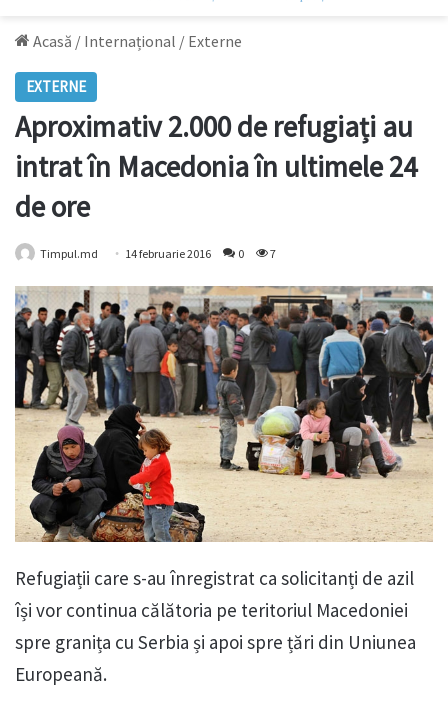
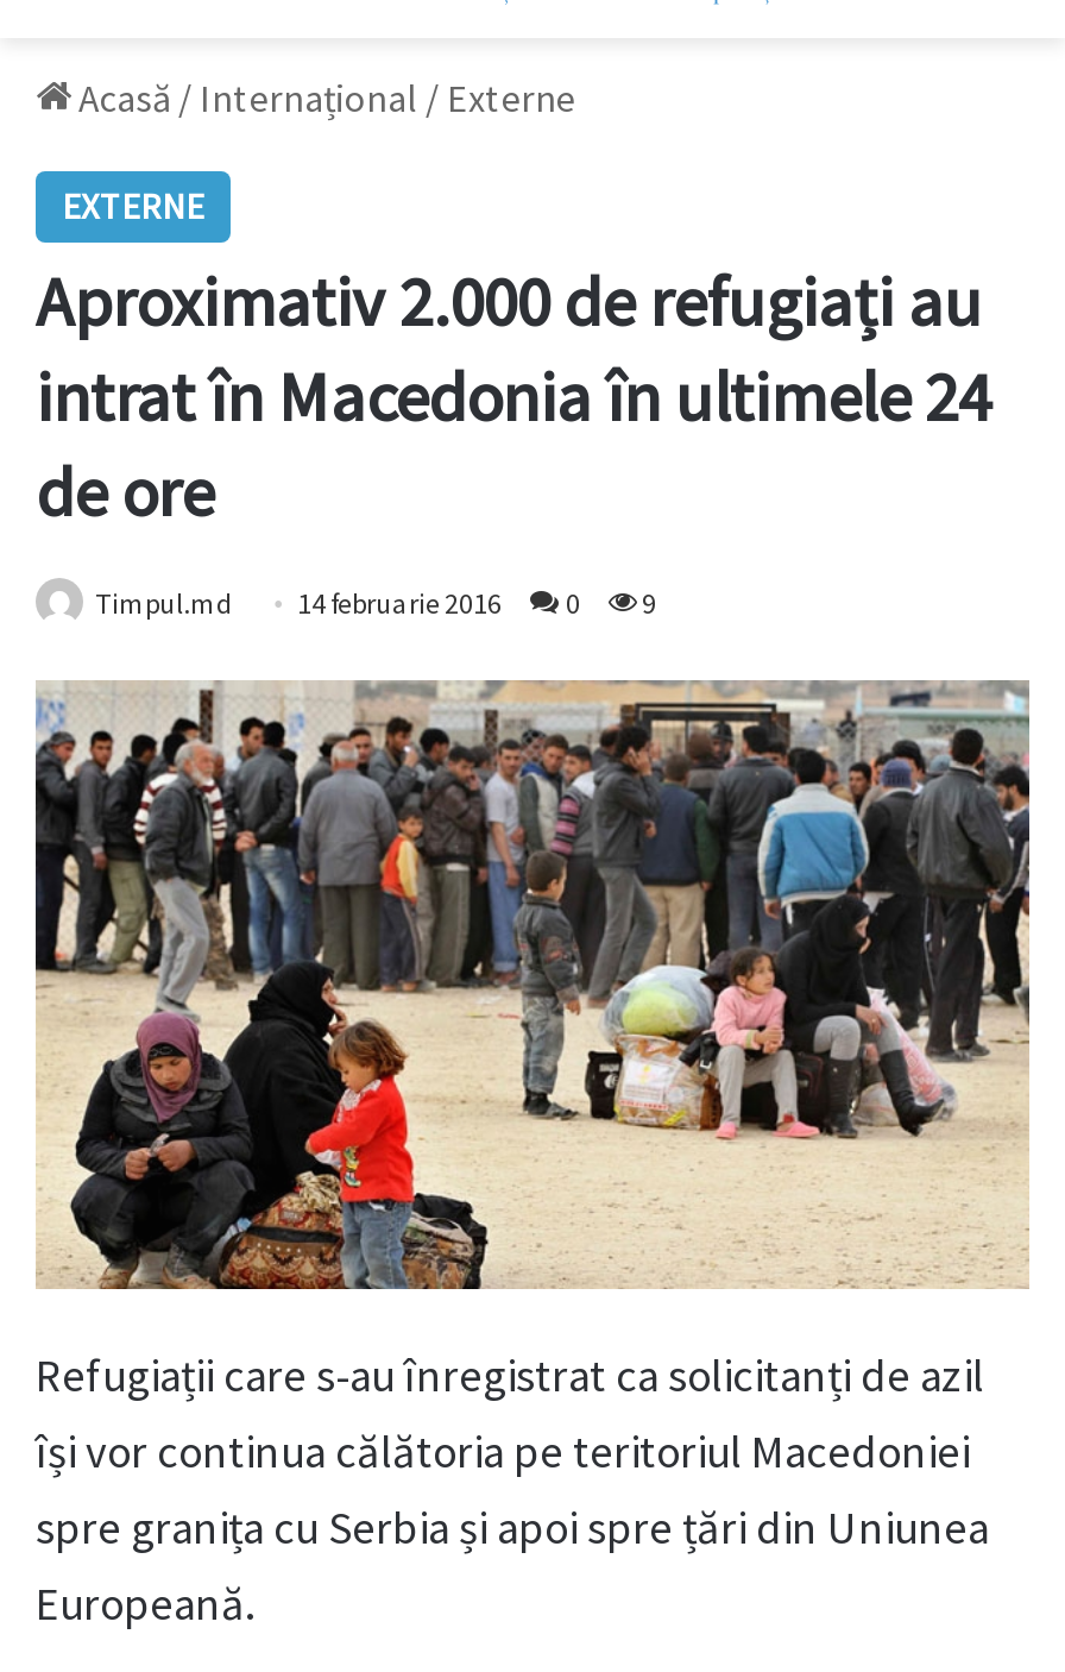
[40,246,276,261] Timpul.md 14 februarie 2016 0 7 -> [95,586,656,622] Timpul.md 14 februarie 2016 0 9

